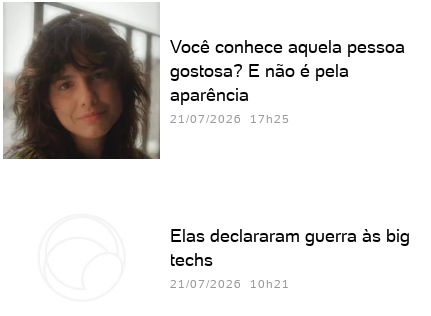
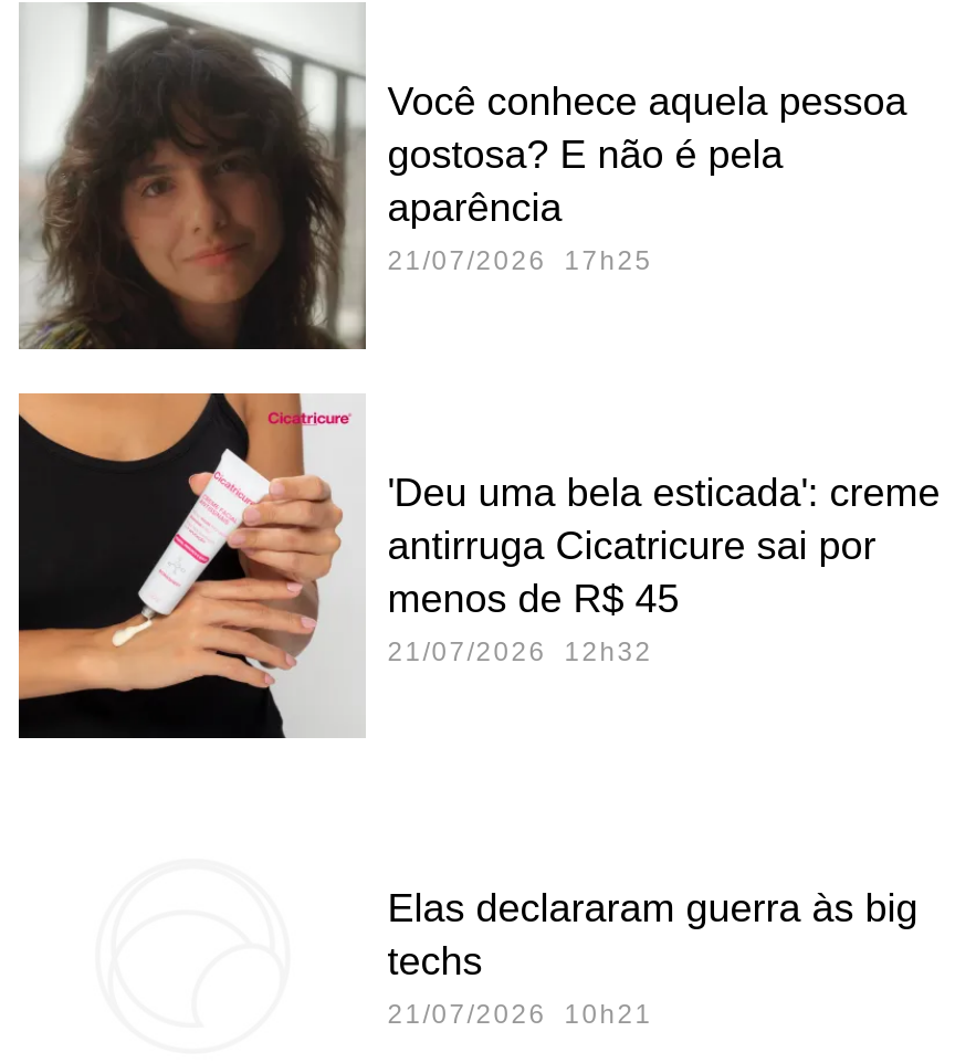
none -> [17,390,940,741] [image] | 'Deu uma bela esticada': creme | antirruga Cicatricure sai por | menos de R$ 45 | 21/07/2026 12h32

